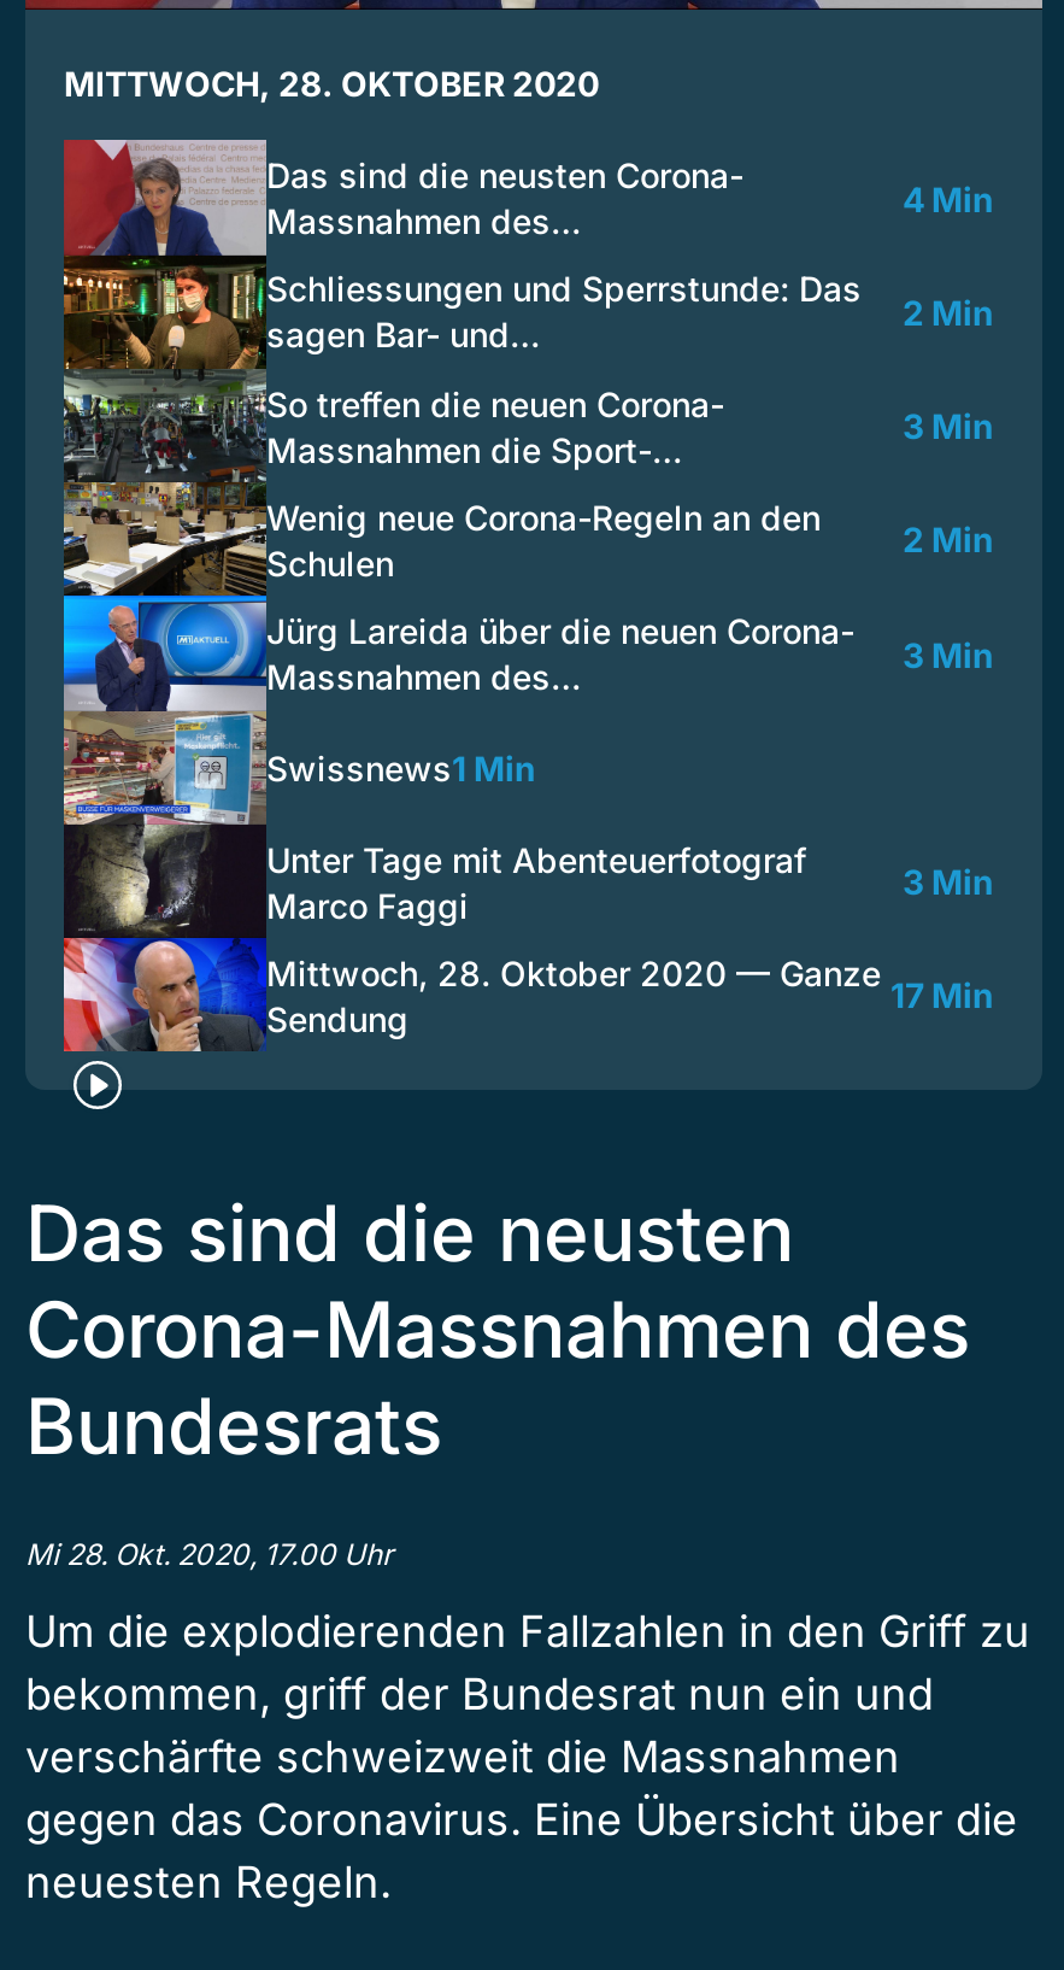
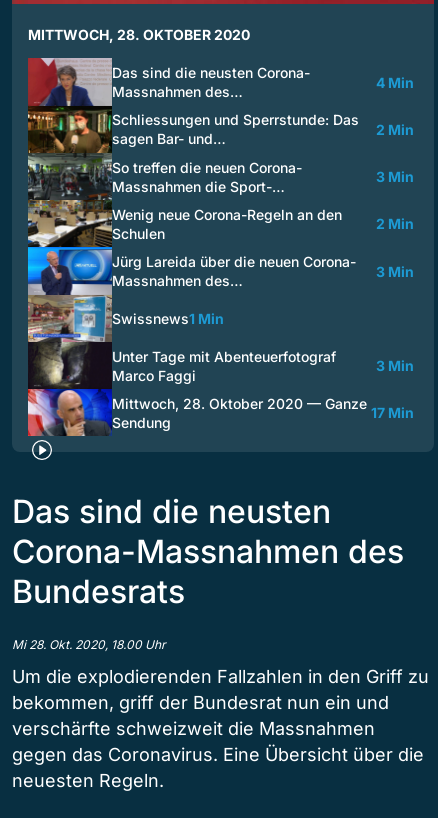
[25,1537,394,1573] Mi 28. Okt. 2020, 17.00 Uhr -> [12,637,166,652] Mi 28. Okt. 2020, 18.00 Uhr

